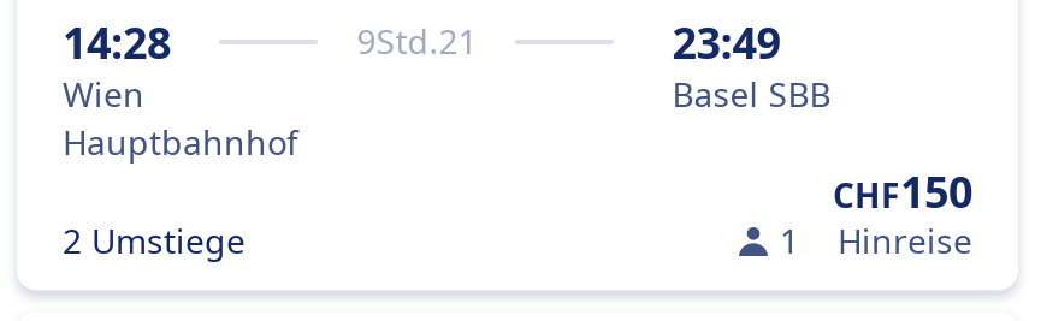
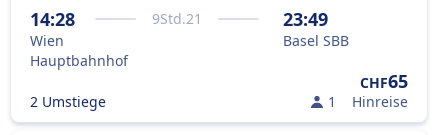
[833,162,972,220] CHF150 -> [360,69,408,93] CHF65

